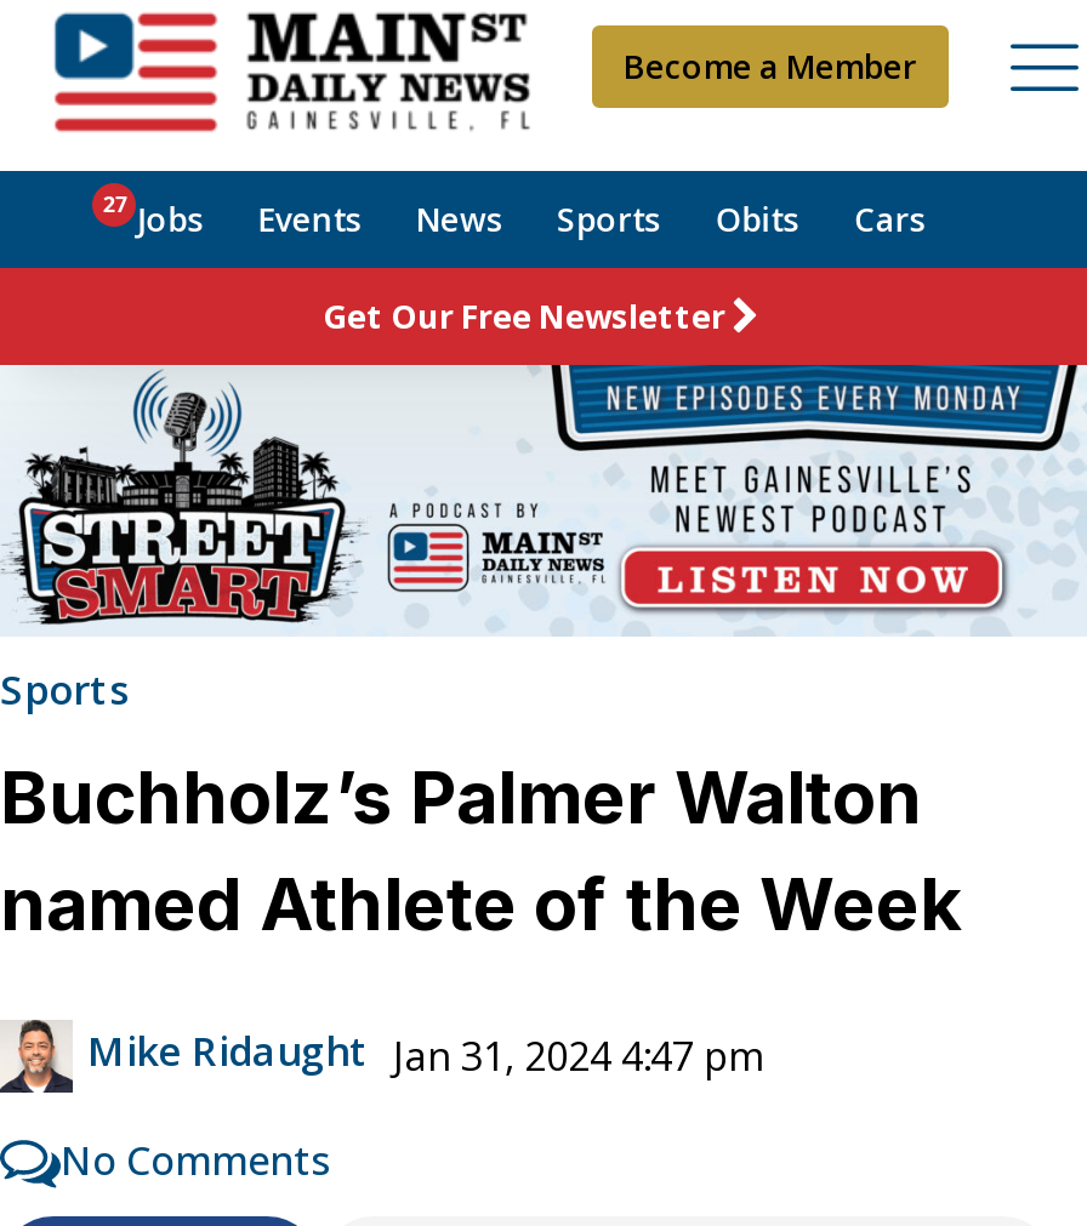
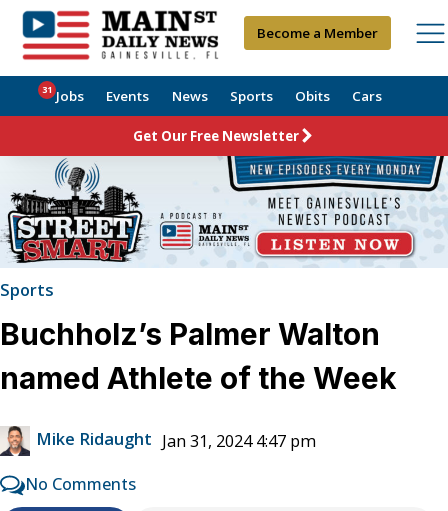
[103,188,926,241] 27 Jobs Events News Sports Obits Cars -> [42,83,382,105] 31 Jobs Events News Sports Obits Cars

